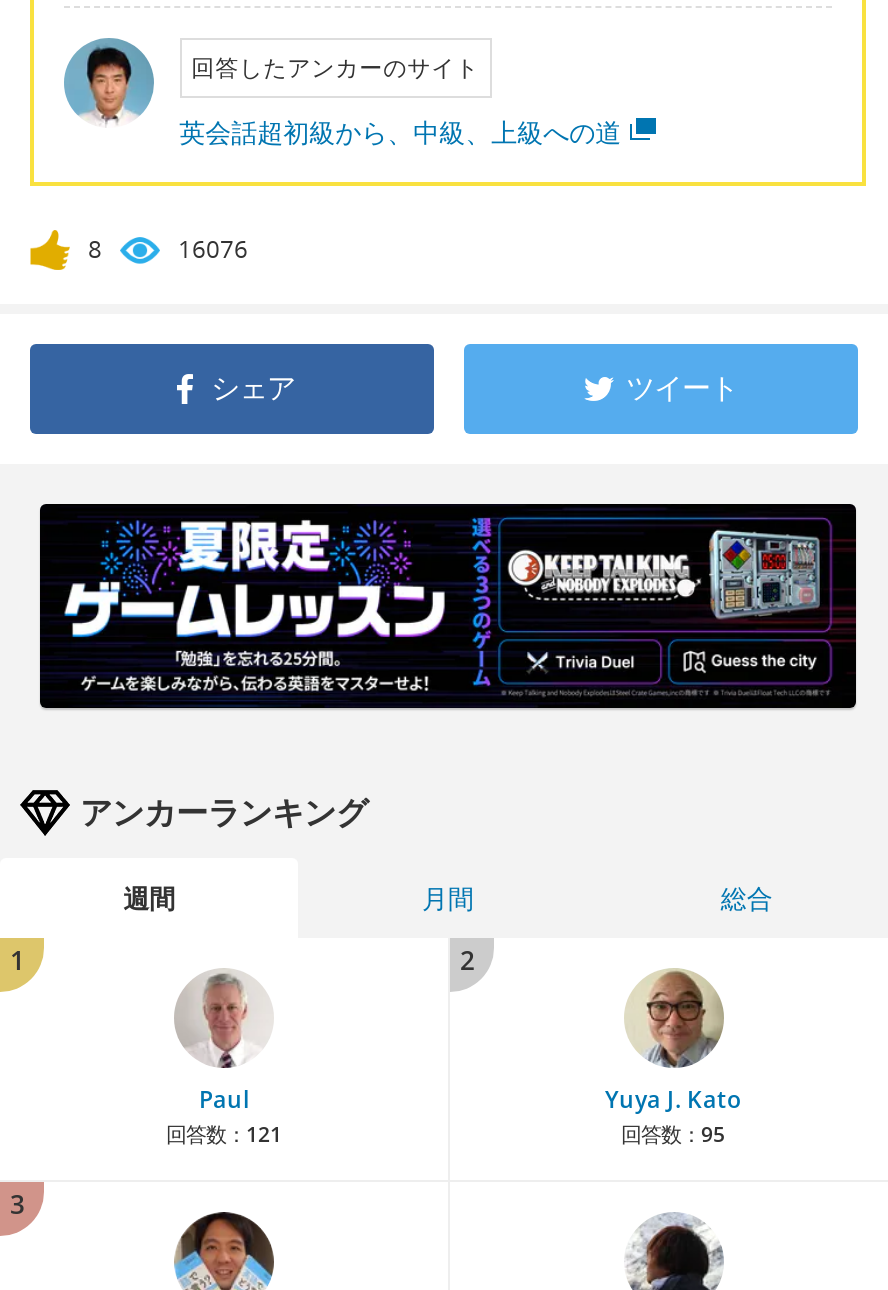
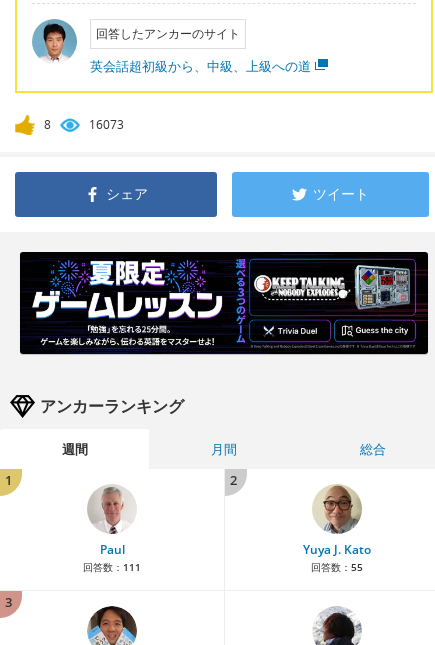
[178,231,248,265] 16076 -> [89,116,124,133] 16073
[166,1119,282,1147] 回答数：121 -> [83,560,141,574] 回答数：111
[621,1119,725,1147] 回答数：95 -> [310,560,362,574] 回答数：55

